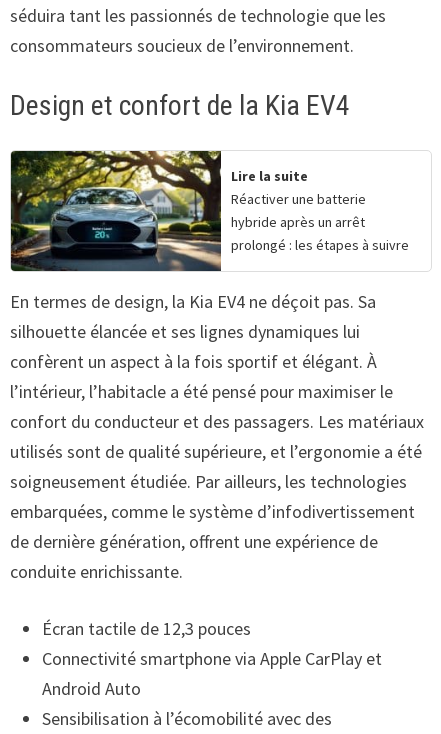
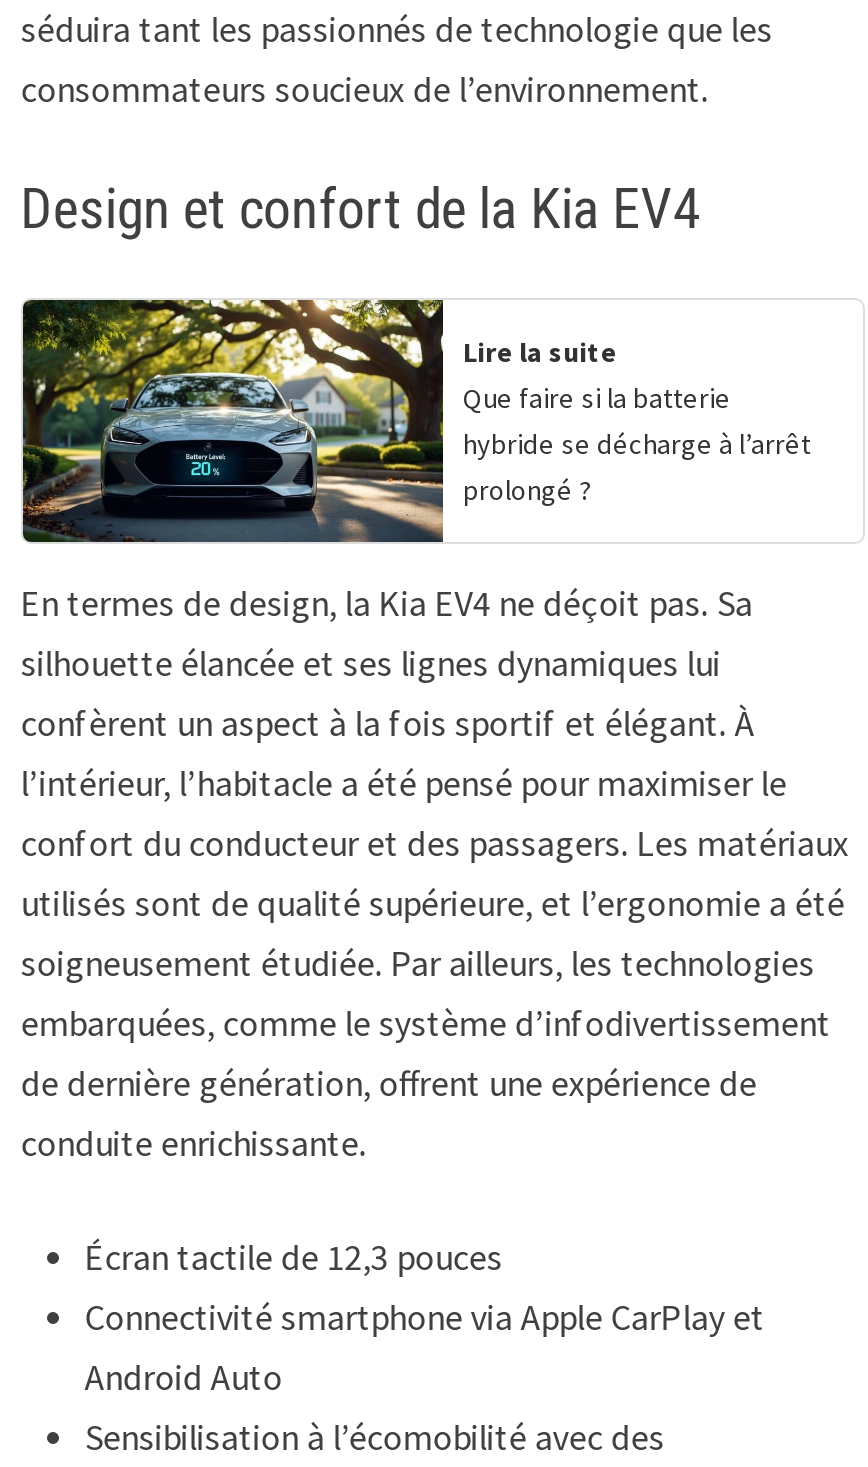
[231,190,409,254] Réactiver une batterie | hybride après un arrêt | prolongé : les étapes à suivre -> [463,379,811,507] Que faire si la batterie | hybride se décharge à l’arrêt | prolongé ?

